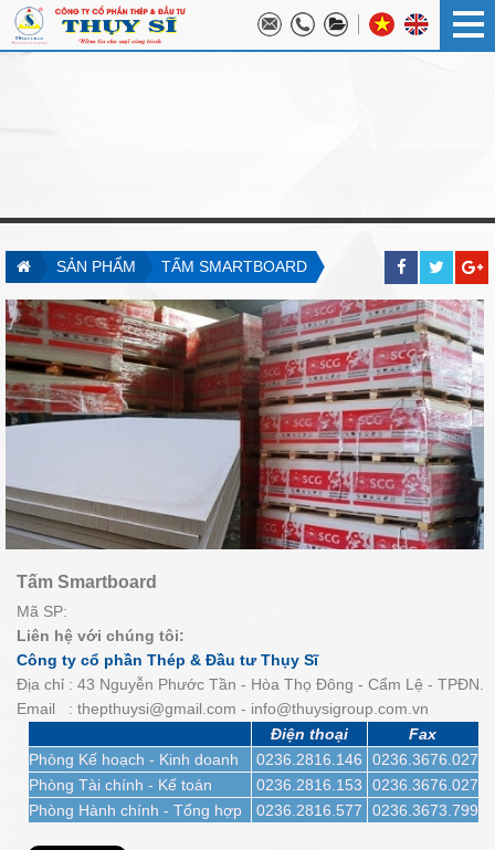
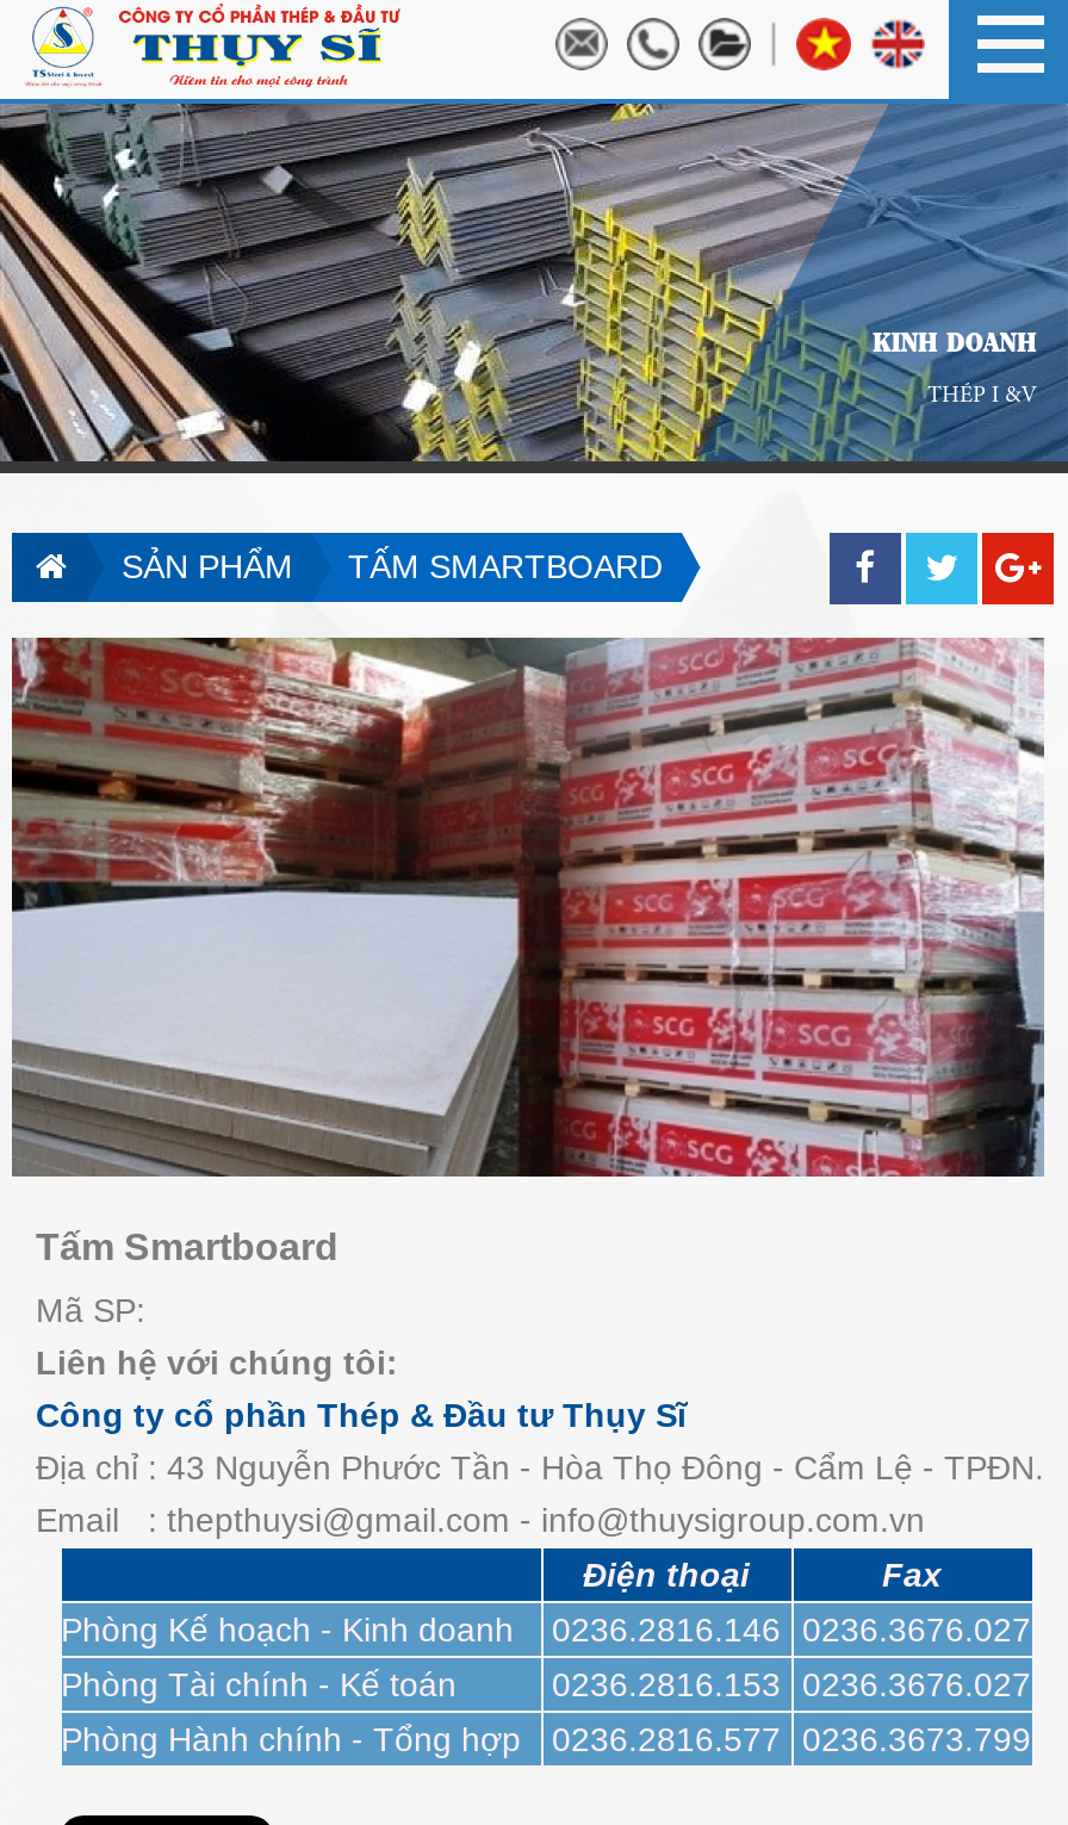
none -> [7,101,1061,464] [image]

